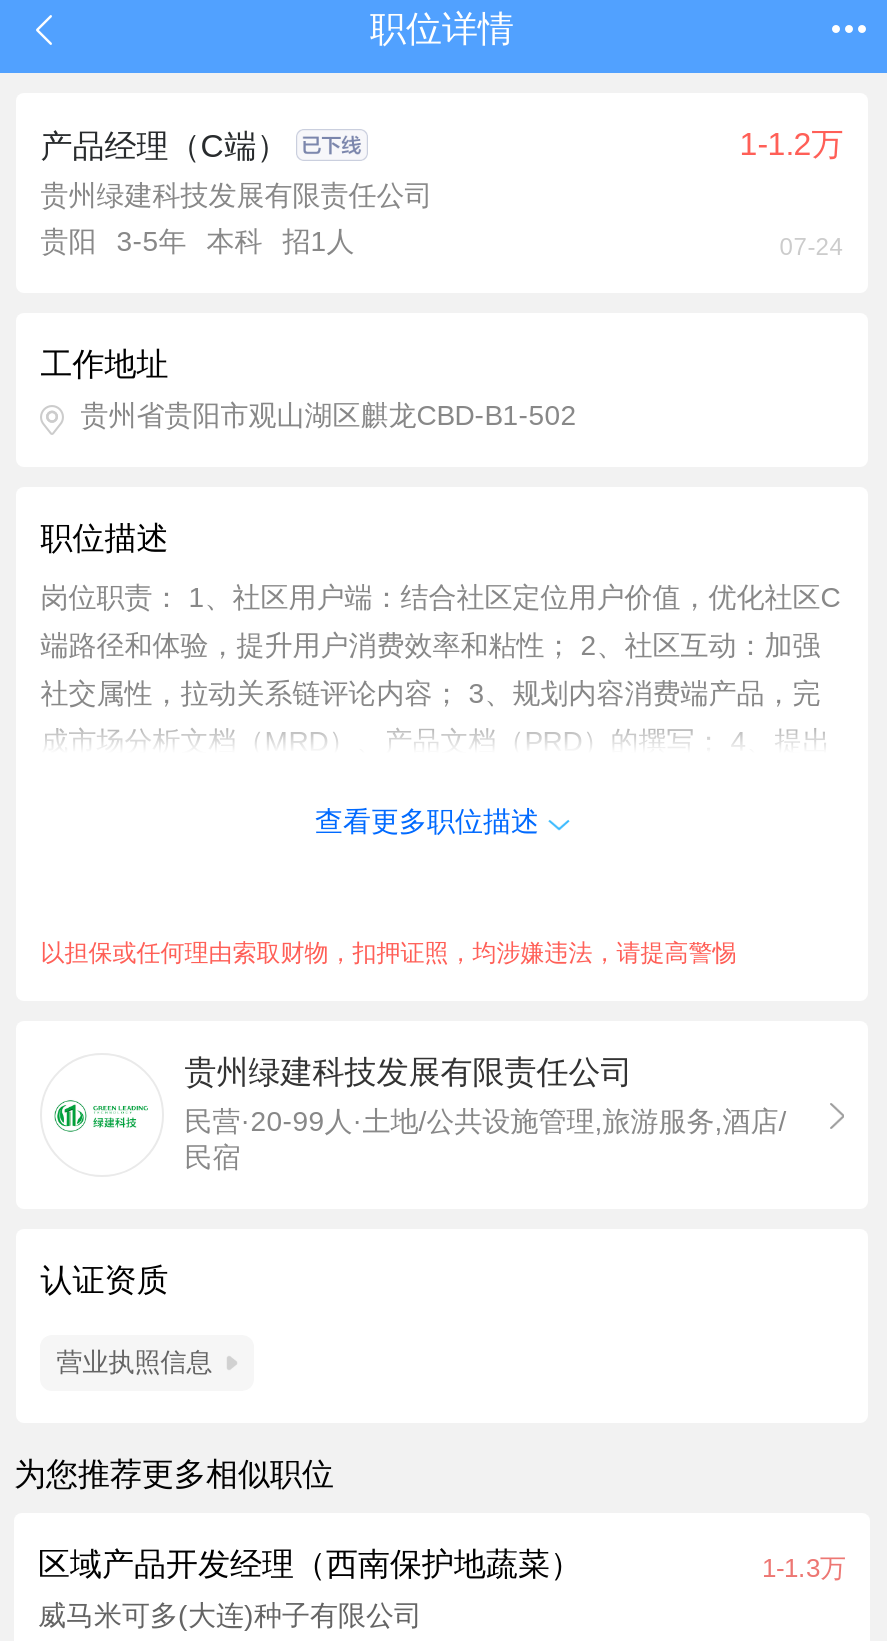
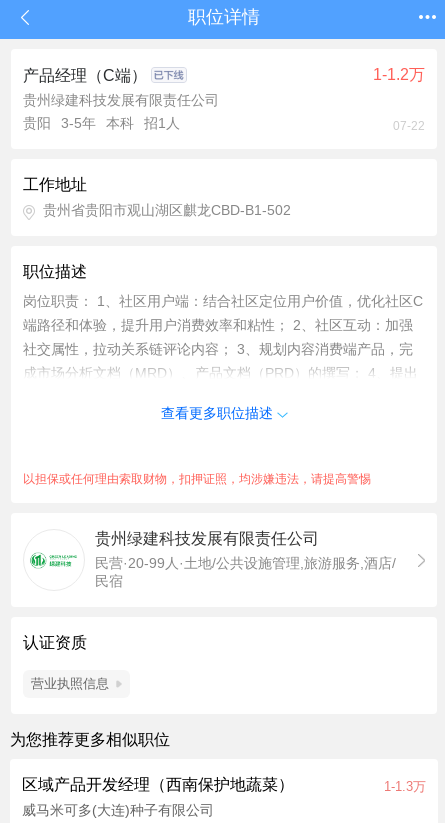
[780,233,844,261] 07-24 -> [393,119,425,133] 07-22

